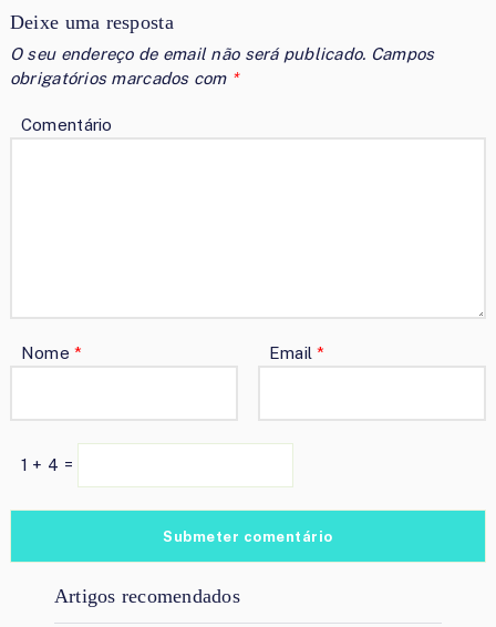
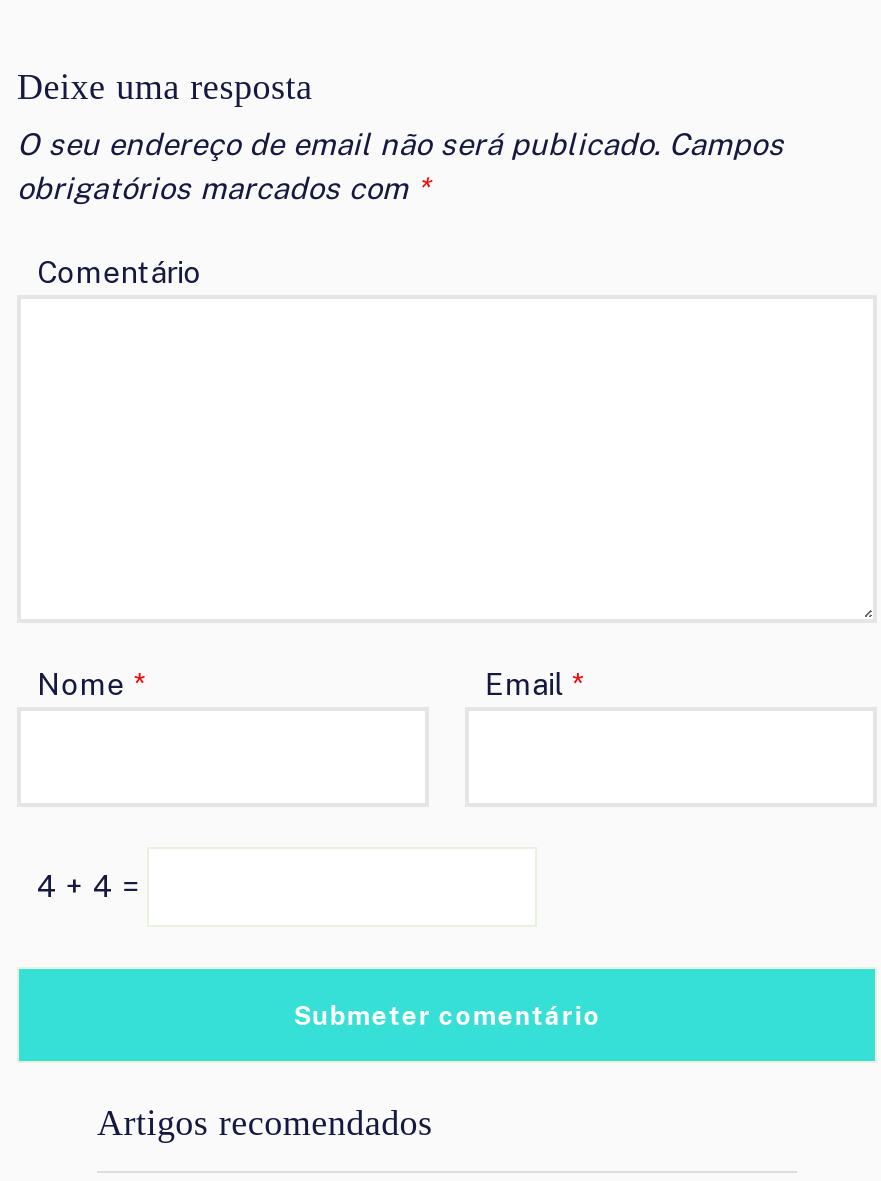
[21,456,78,474] 1 + 4 = -> [37,870,147,904] 4 + 4 =

